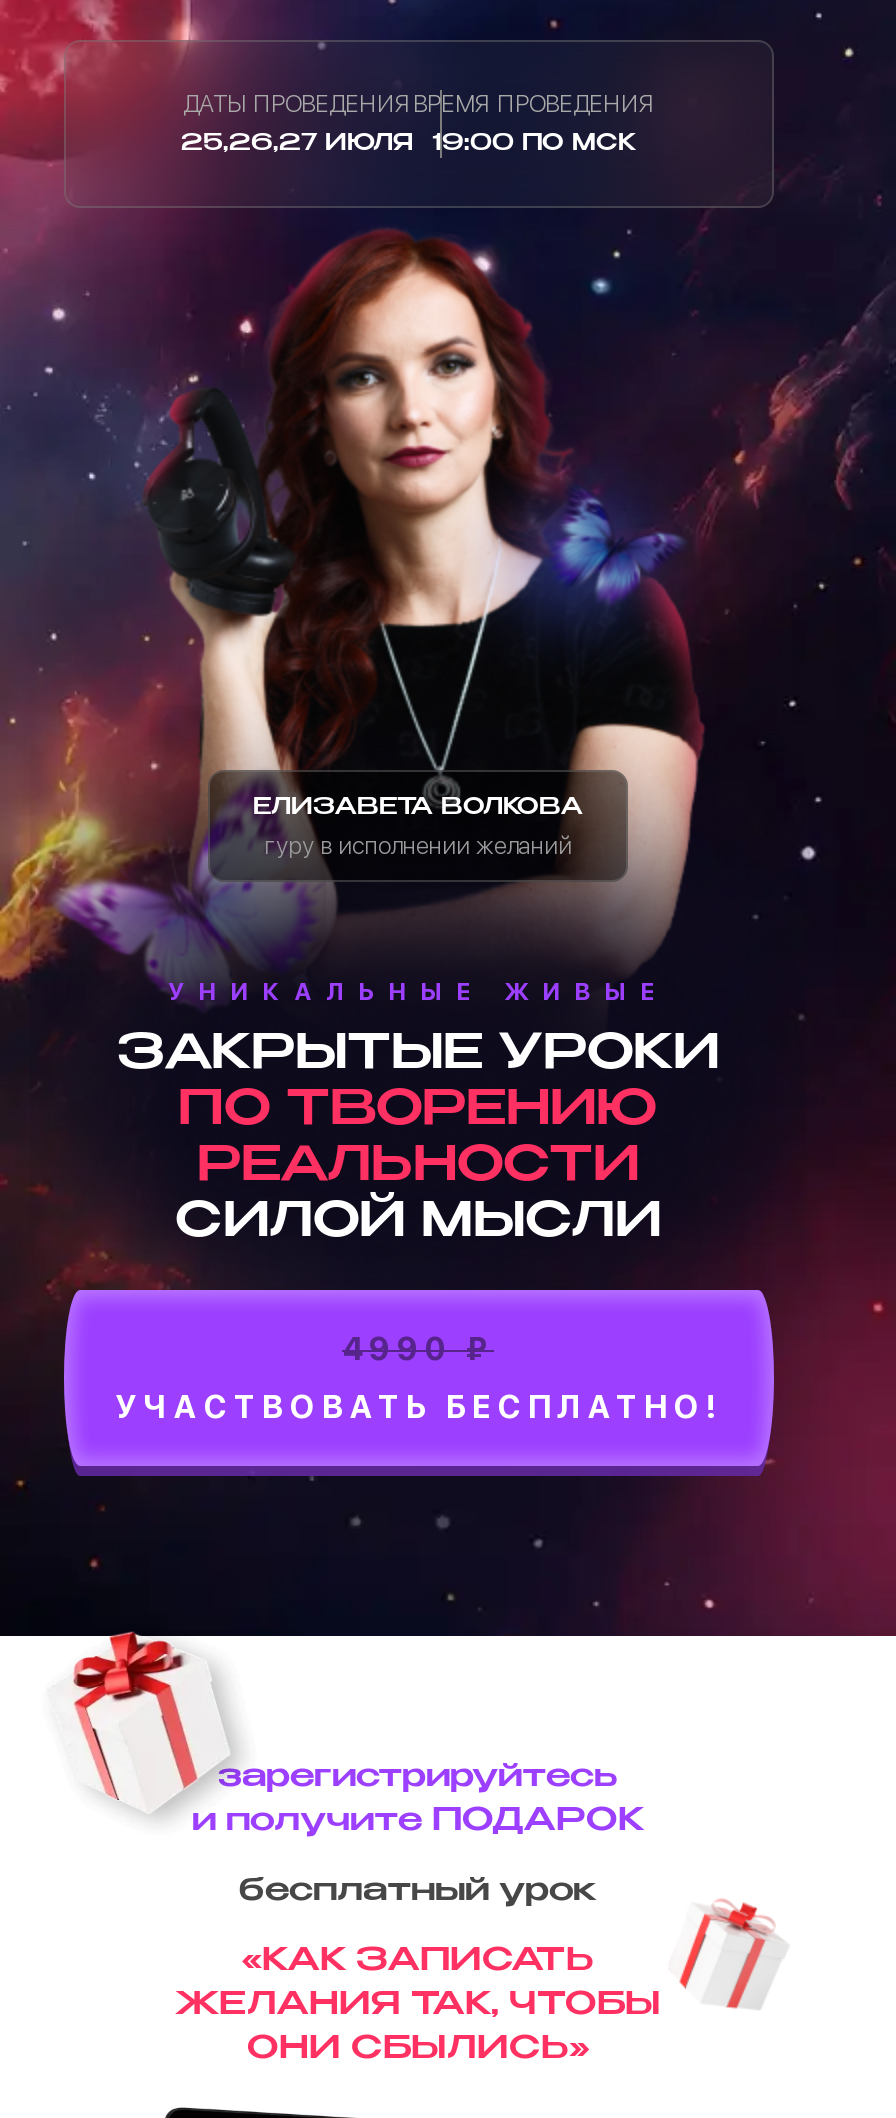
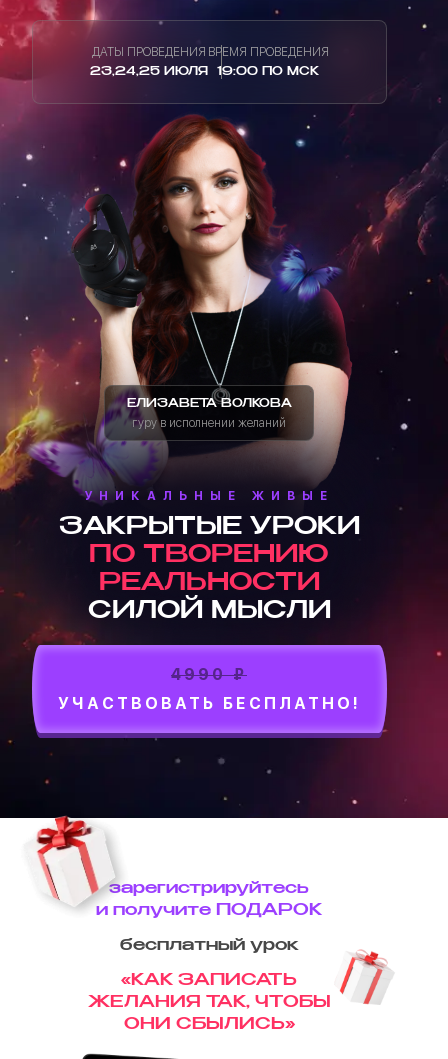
[181,132,636,154] 25,26,27 ИЮЛЯ 19:00 ПО МСК -> [89,66,319,77] 23,24,25 ИЮЛЯ 19:00 ПО МСК

